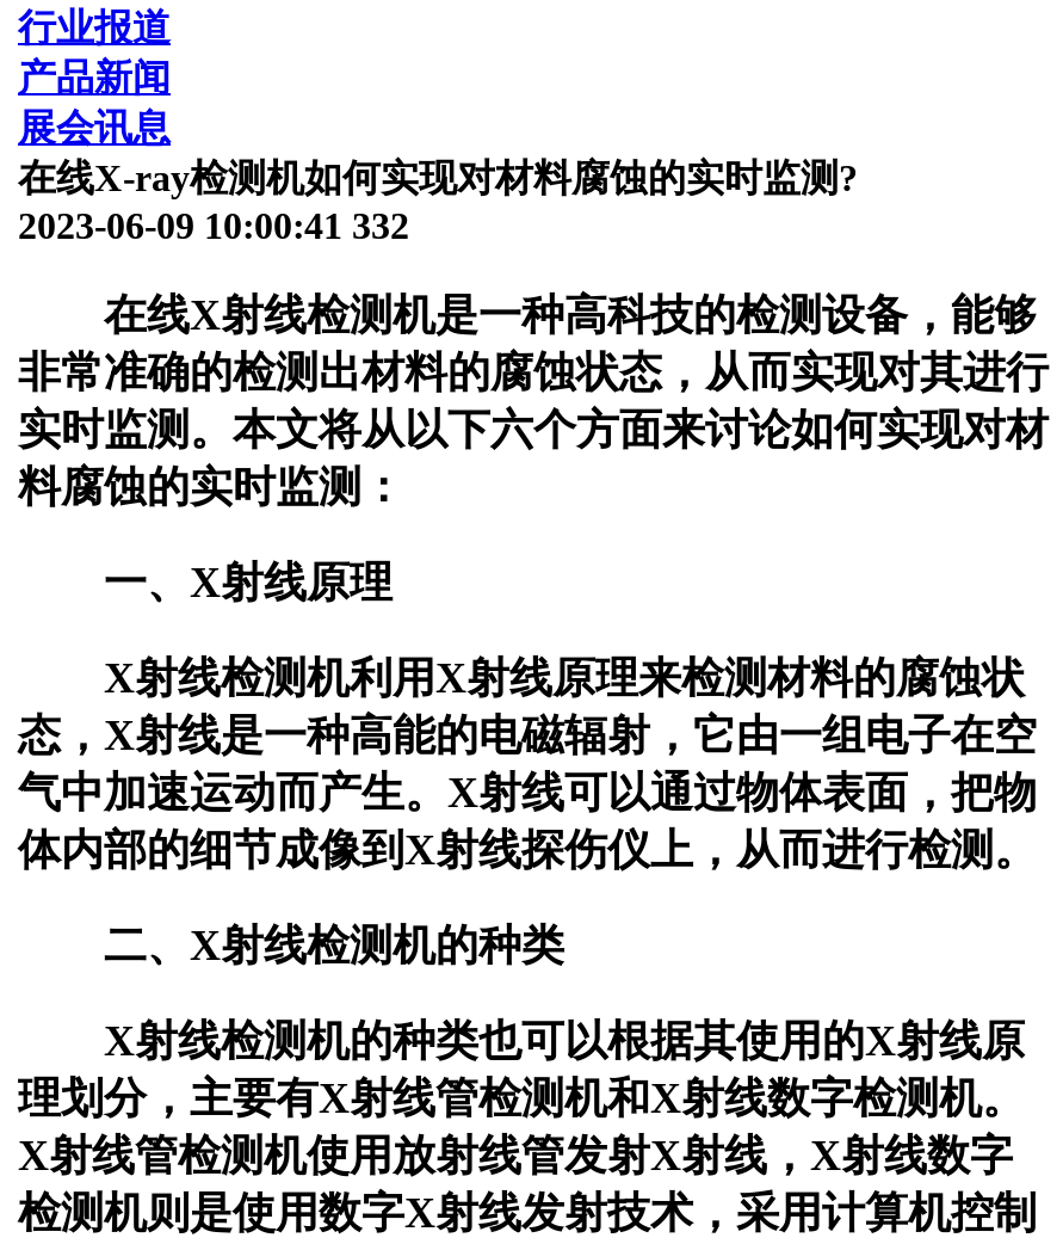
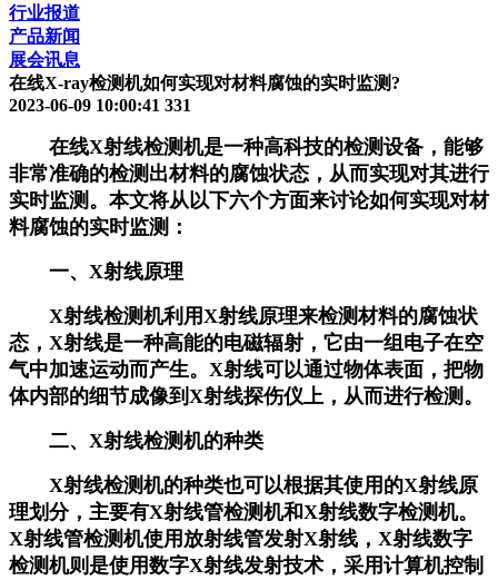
[18,205,409,246] 2023-06-09 10:00:41 332 -> [9,96,191,115] 2023-06-09 10:00:41 331

